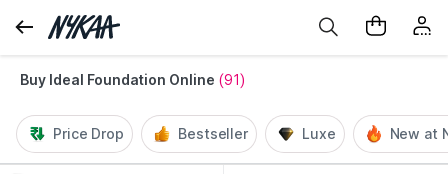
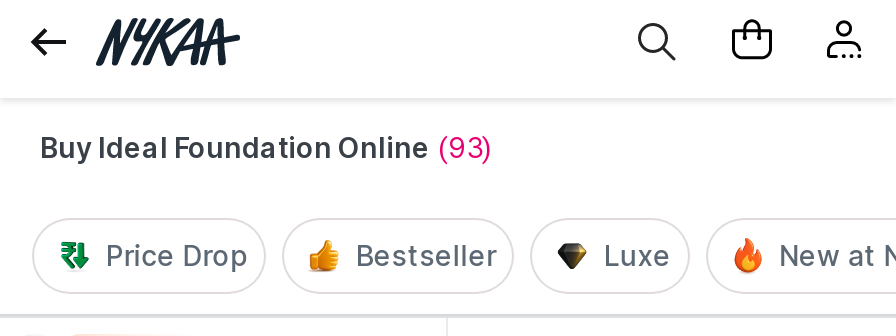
[20,71,245,88] Buy Ideal Foundation Online (91) -> [40,130,492,164] Buy Ideal Foundation Online (93)

